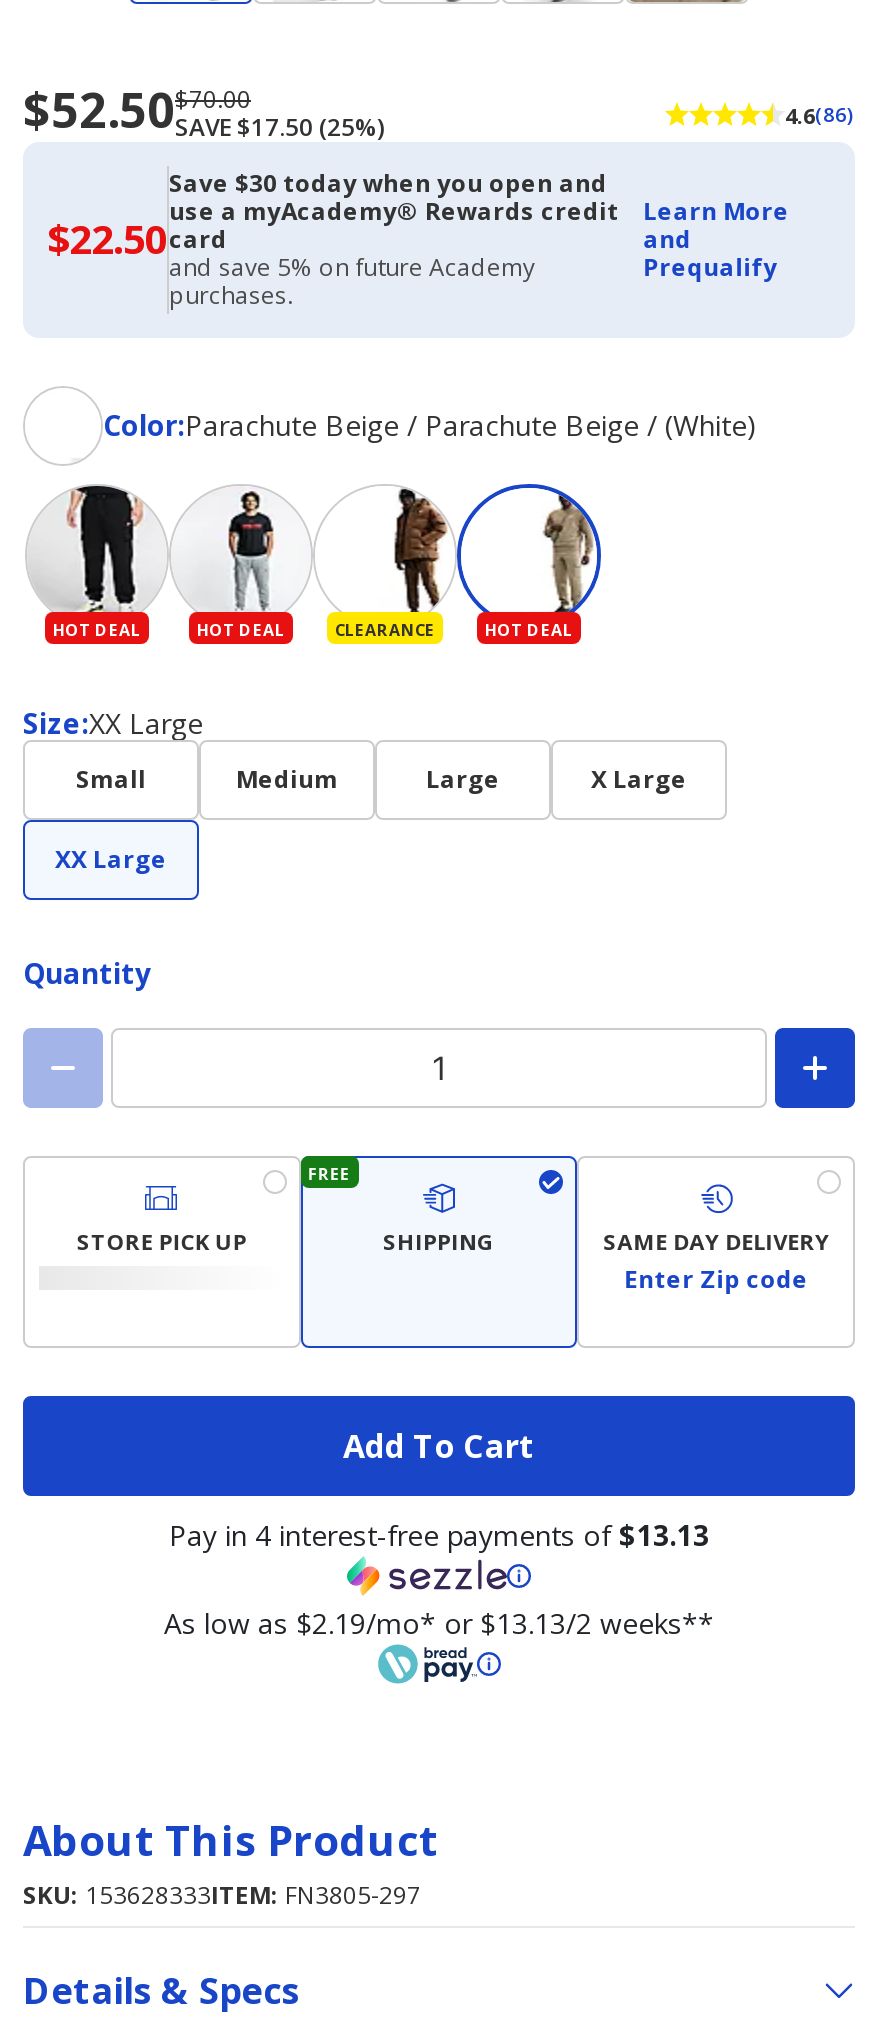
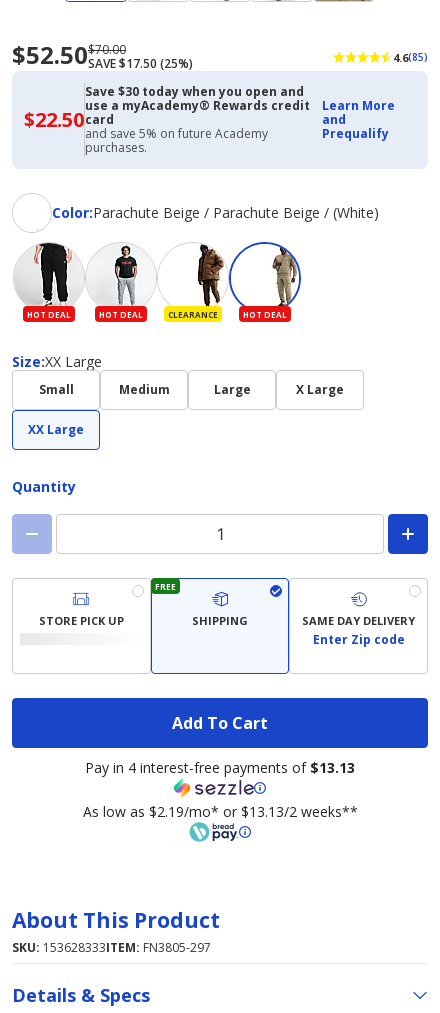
[785,99,855,129] 4.6(86) -> [393,49,428,64] 4.6(85)

